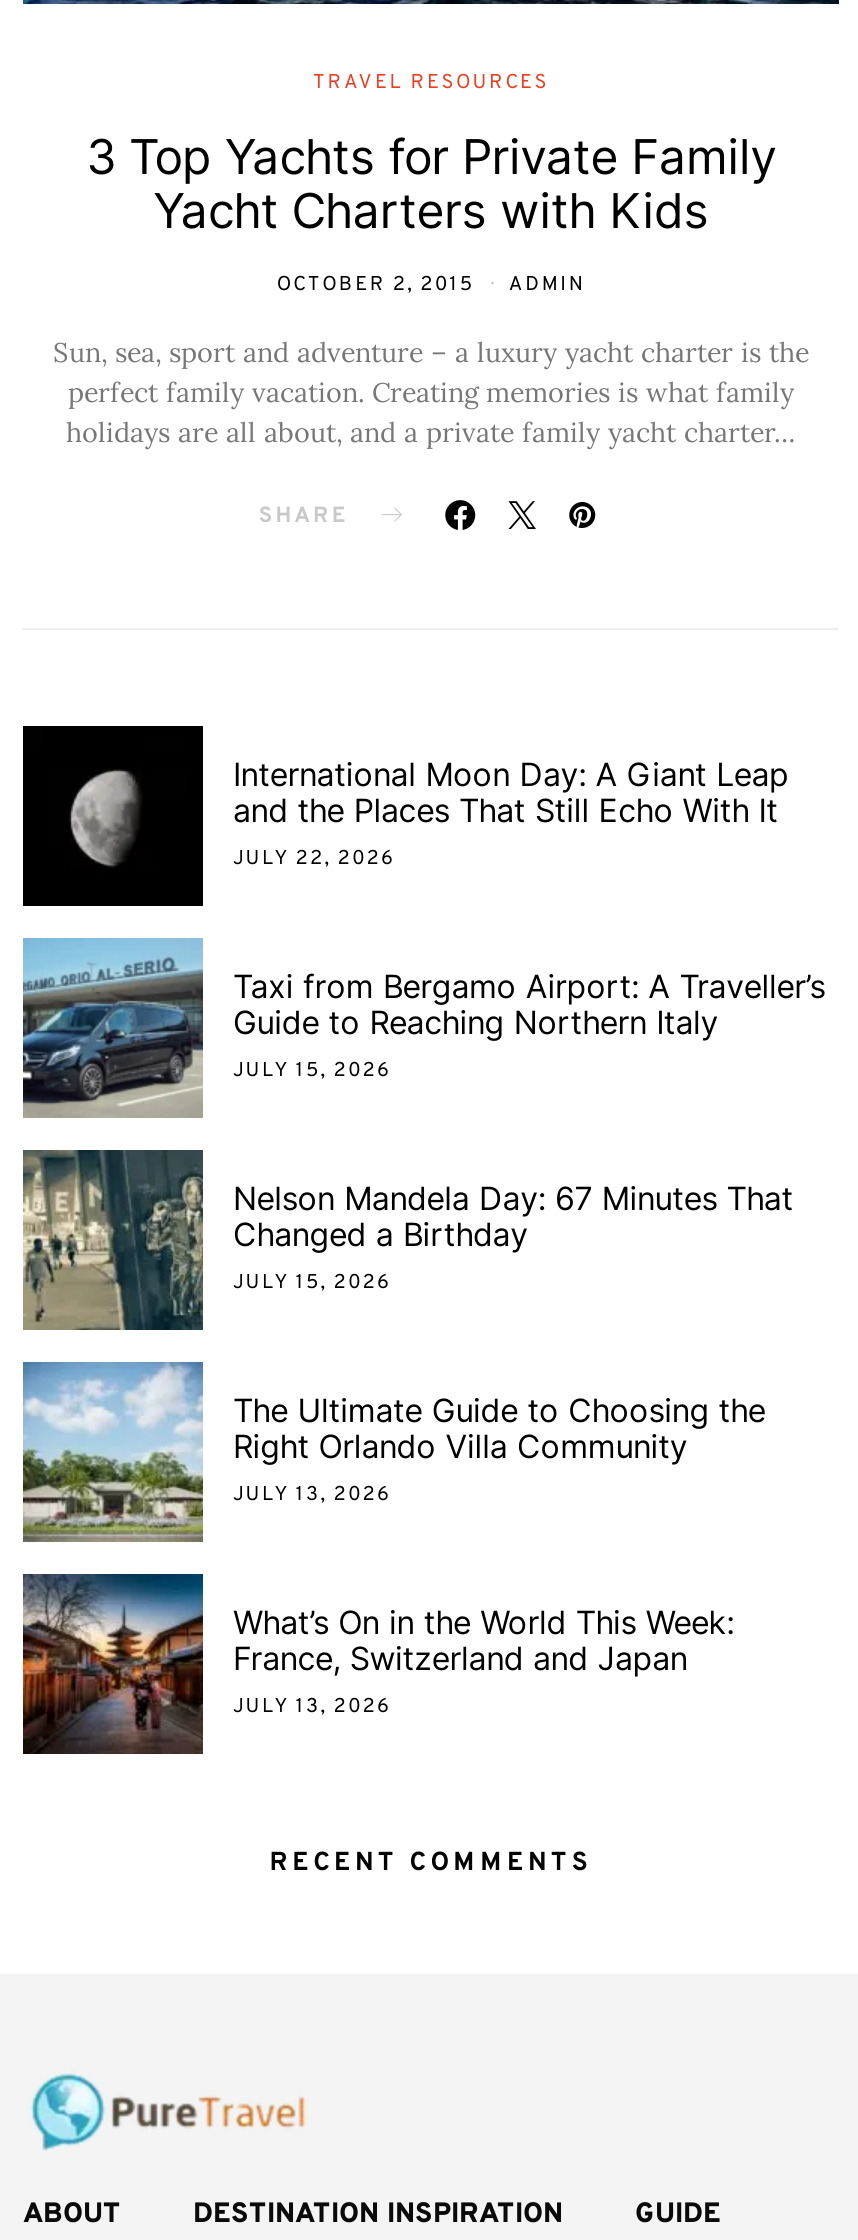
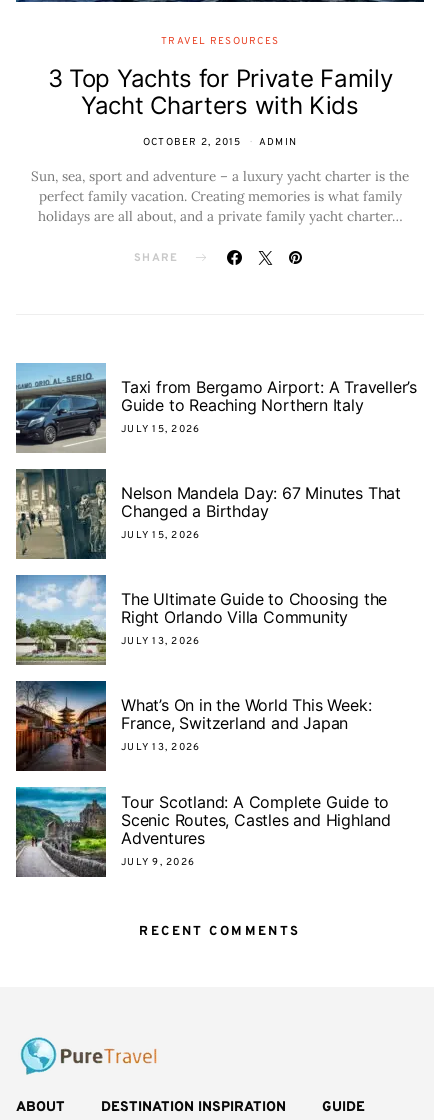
[21,724,789,906] [image] | International Moon Day: A Giant Leap | and the Places That Still Echo With It | JULY 22, 2026 -> none
moved [19,946,825,1720] -> [14,367,417,754]: [image] | Taxi from Bergamo Airport: A Traveller’s | Guide to Reaching Northern Italy | ... | France, Switzerland and Japan | JULY 13, 2026
none -> [15,786,391,878] [image] | Tour Scotland: A Complete Guide to | Scenic Routes, Castles and Highland | Adventures | JULY 9, 2026

